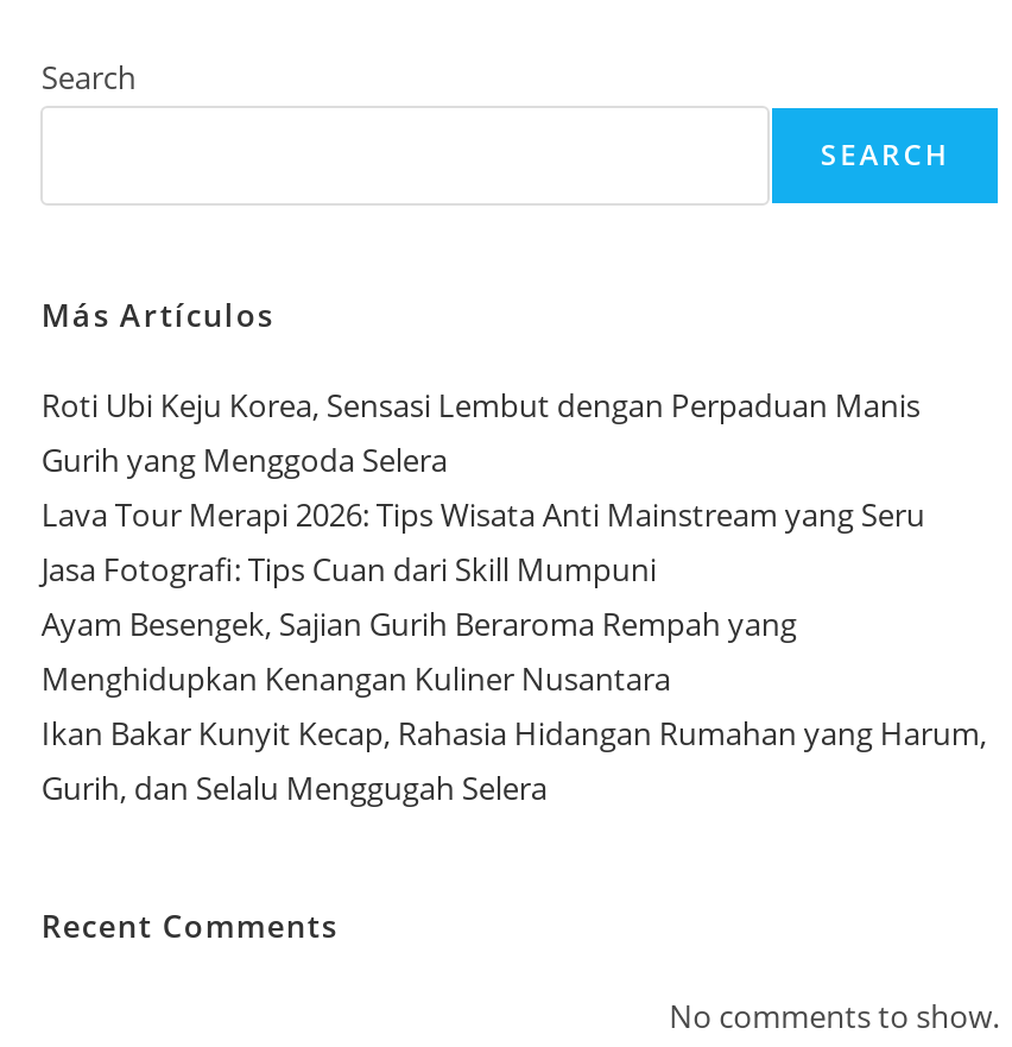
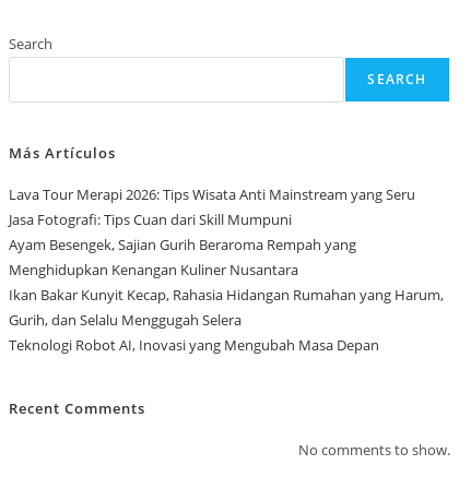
[41,383,920,481] Roti Ubi Keju Korea, Sensasi Lembut dengan Perpaduan Manis | Gurih yang Menggoda Selera -> none
moved [41,492,987,809] -> [9,185,444,330]: Lava Tour Merapi 2026: Tips Wisata Anti Mainstream yang Seru | Jasa Fotografi: Tips Cuan dari Skill Mumpuni | Ayam Besengek, Sajian Gurih Beraroma Rempah yang | Menghidupkan Kenangan Kuliner Nusantara | Ikan Bakar Kunyit Kecap, Rahasia Hidangan Rumahan yang Harum, | Gurih, dan Selalu Menggugah Selera
none -> [9,335,380,355] Teknologi Robot AI, Inovasi yang Mengubah Masa Depan

